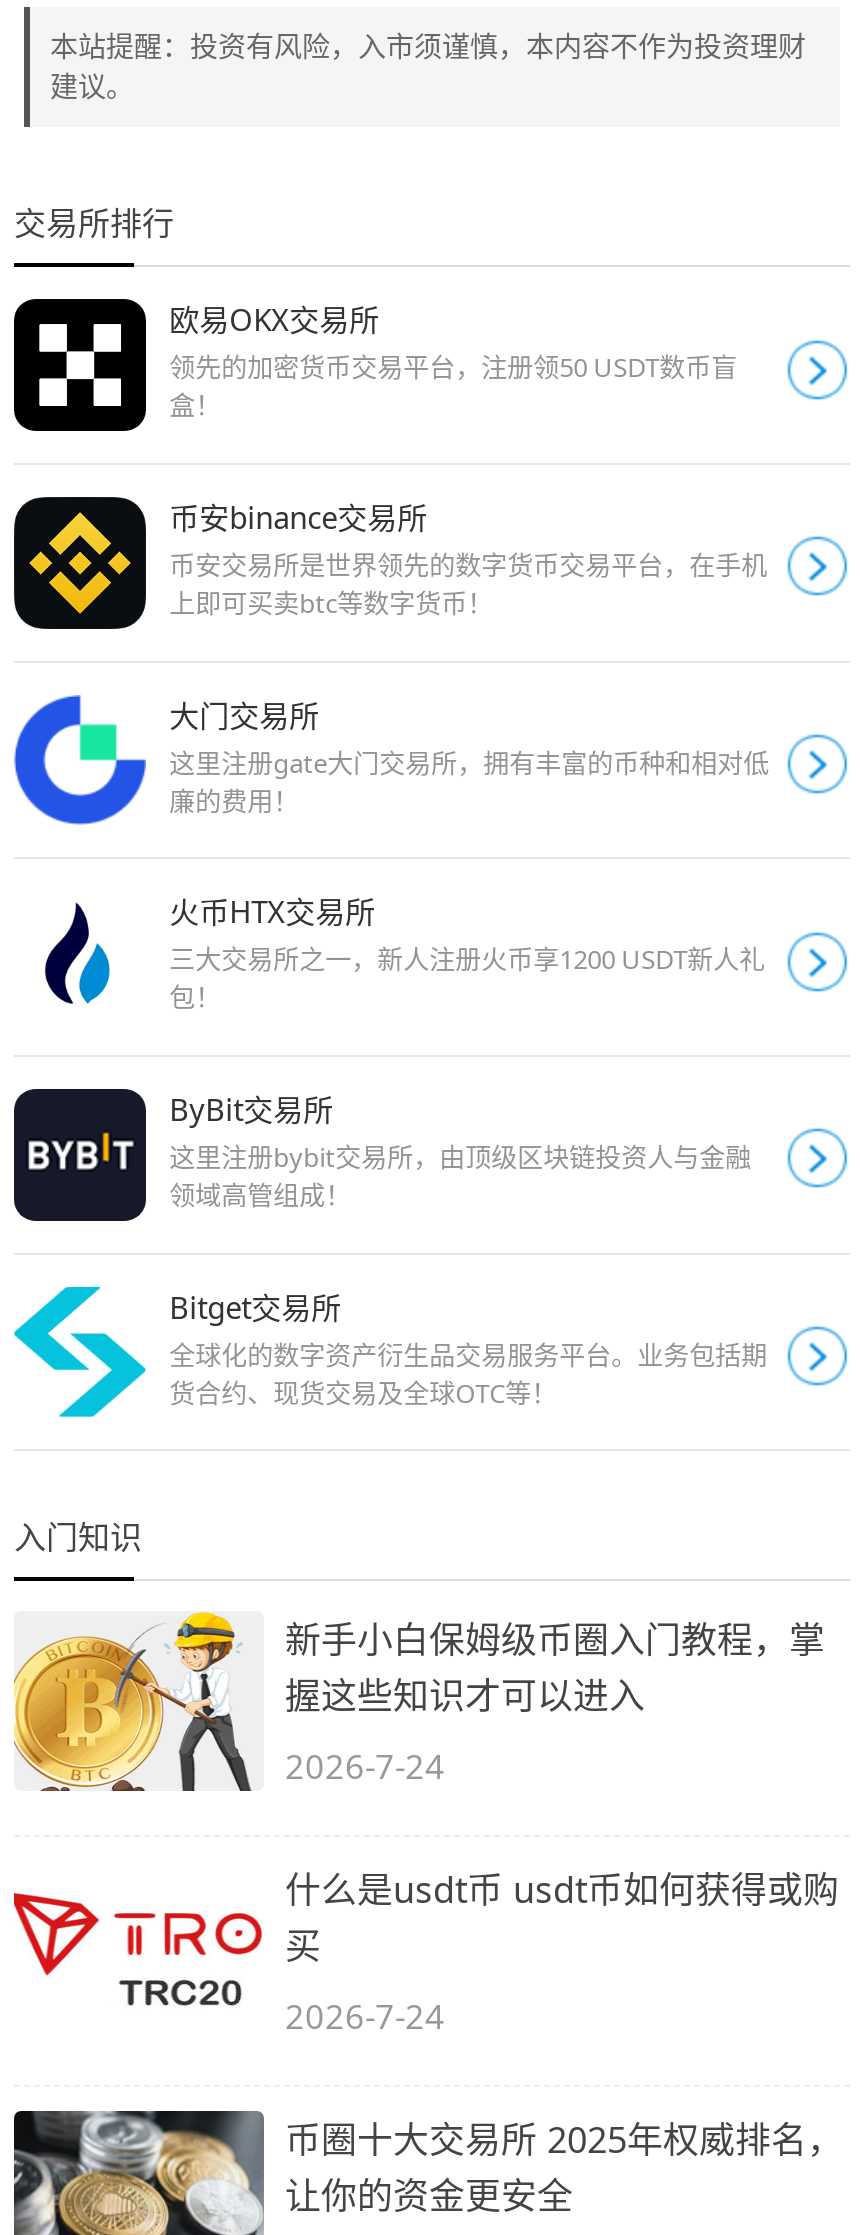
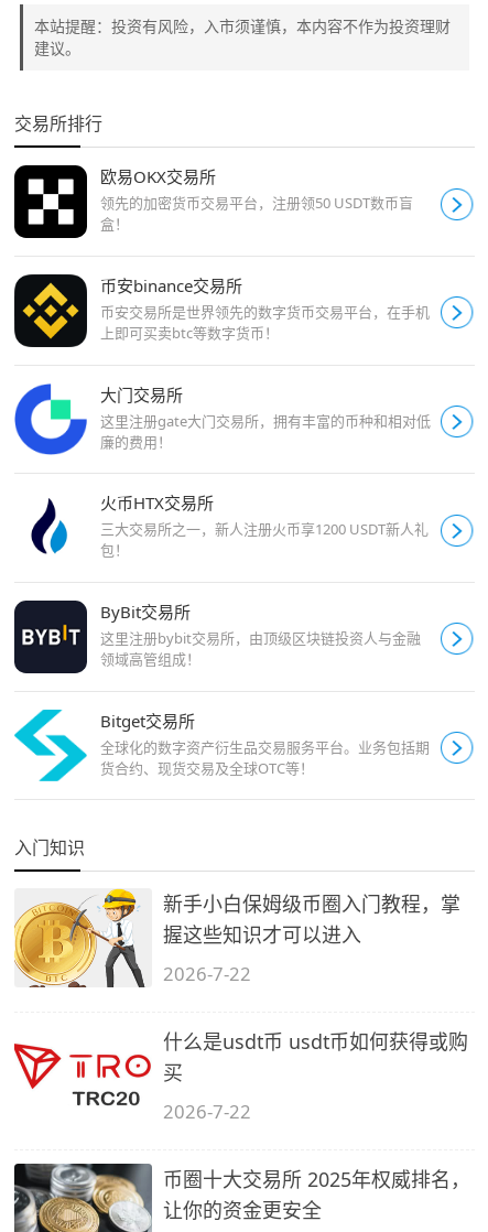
[285,1744,445,1790] 2026-7-24 -> [163,961,252,987] 2026-7-22
[285,1993,445,2039] 2026-7-24 -> [163,1099,252,1124] 2026-7-22

